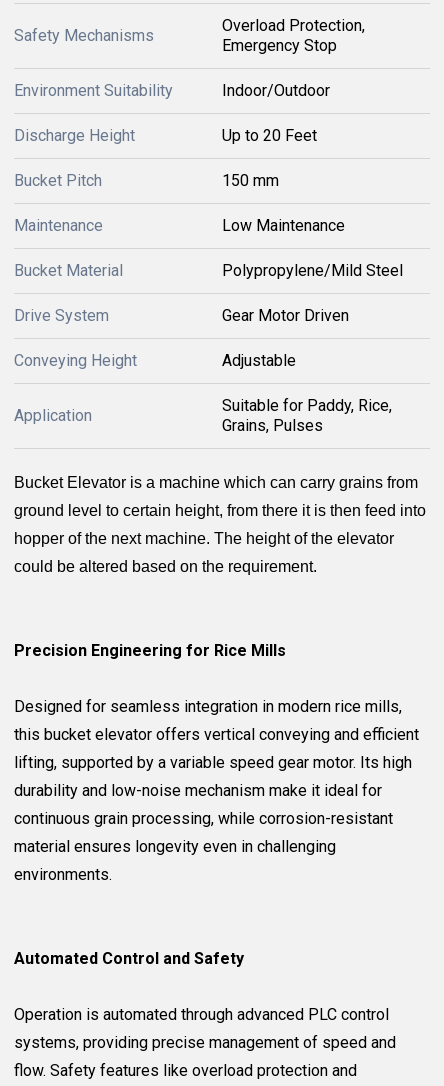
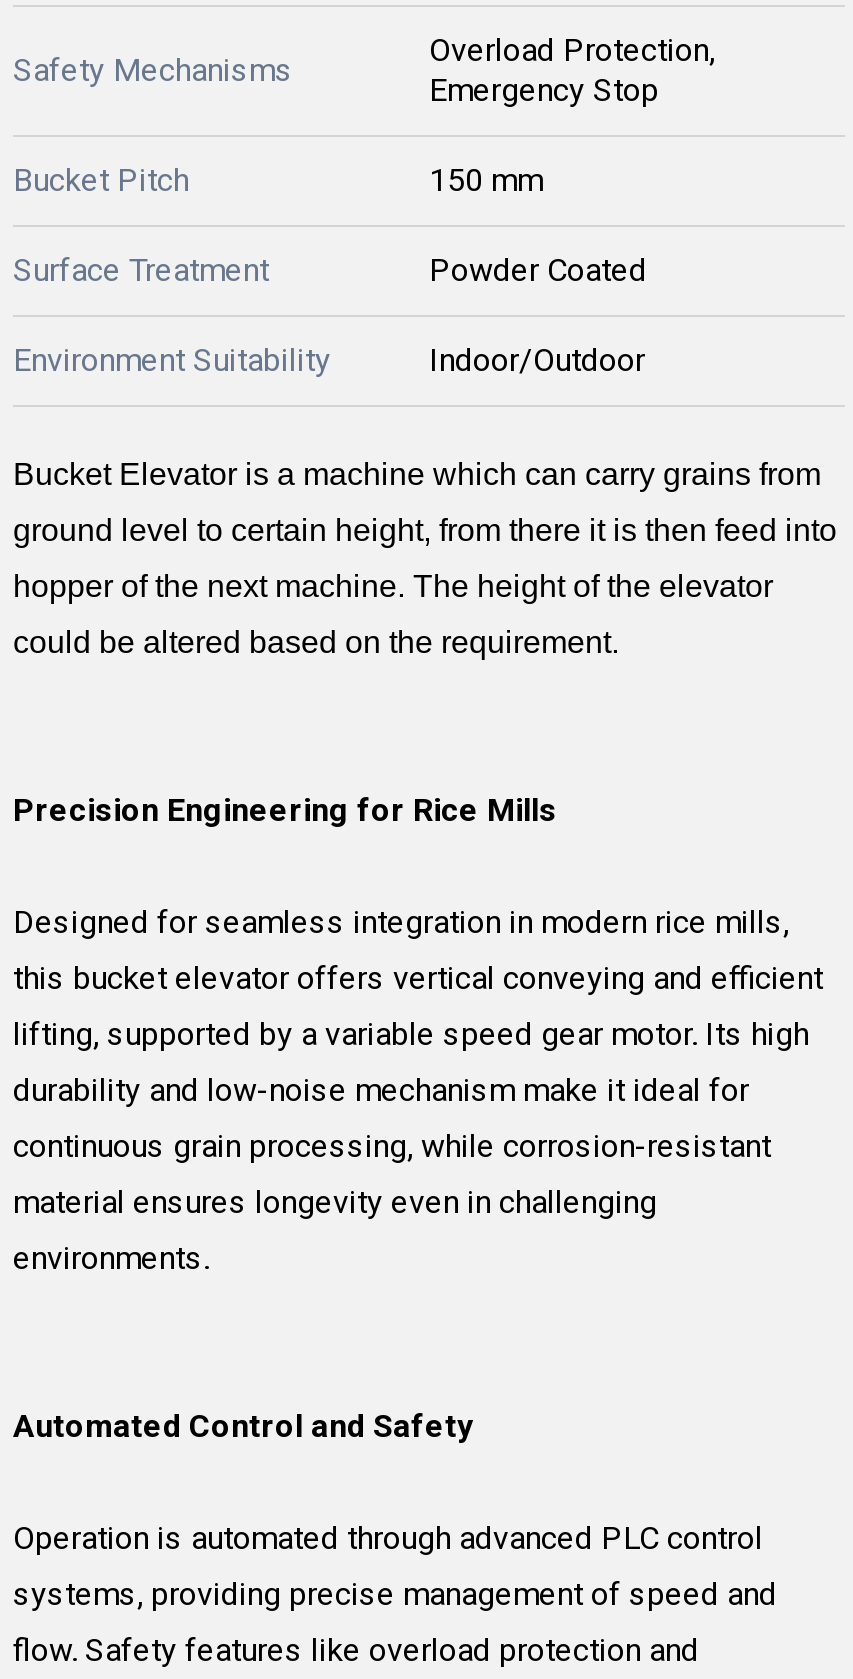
none -> [13,251,647,289] Surface Treatment | Powder Coated
moved [14,81,330,100] -> [13,341,645,379]: Environment Suitability | Indoor/Outdoor
[14,126,403,425] Discharge Height | Up to 20 Feet | Maintenance | Low Maintenance | Bucket Material | Polypropylene/Mild Steel | Drive System | Gear Motor Driven | Conveying Height | Adjustable | Application -> none
moved [14,171,279,190] -> [13,161,543,199]: Bucket Pitch | 150 mm
[222,396,392,435] Suitable for Paddy, Rice, | Grains, Pulses -> none

